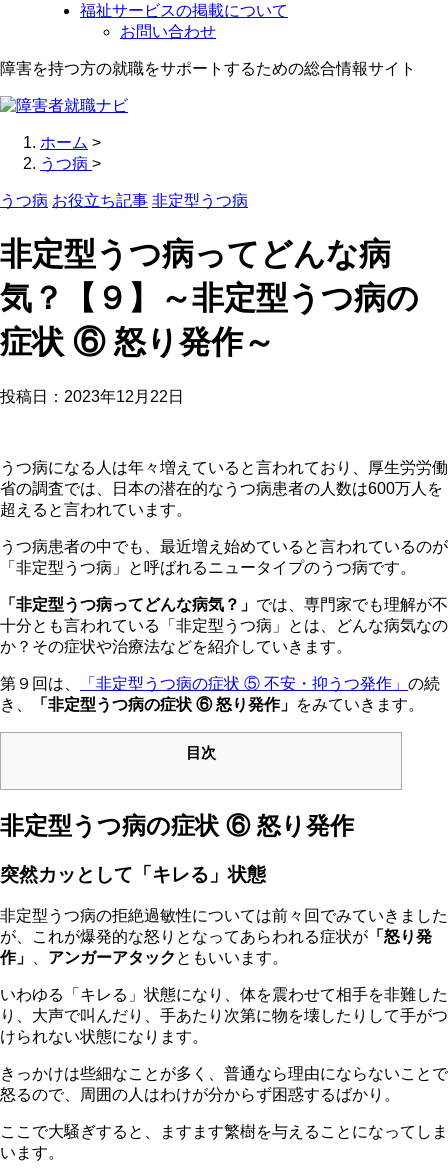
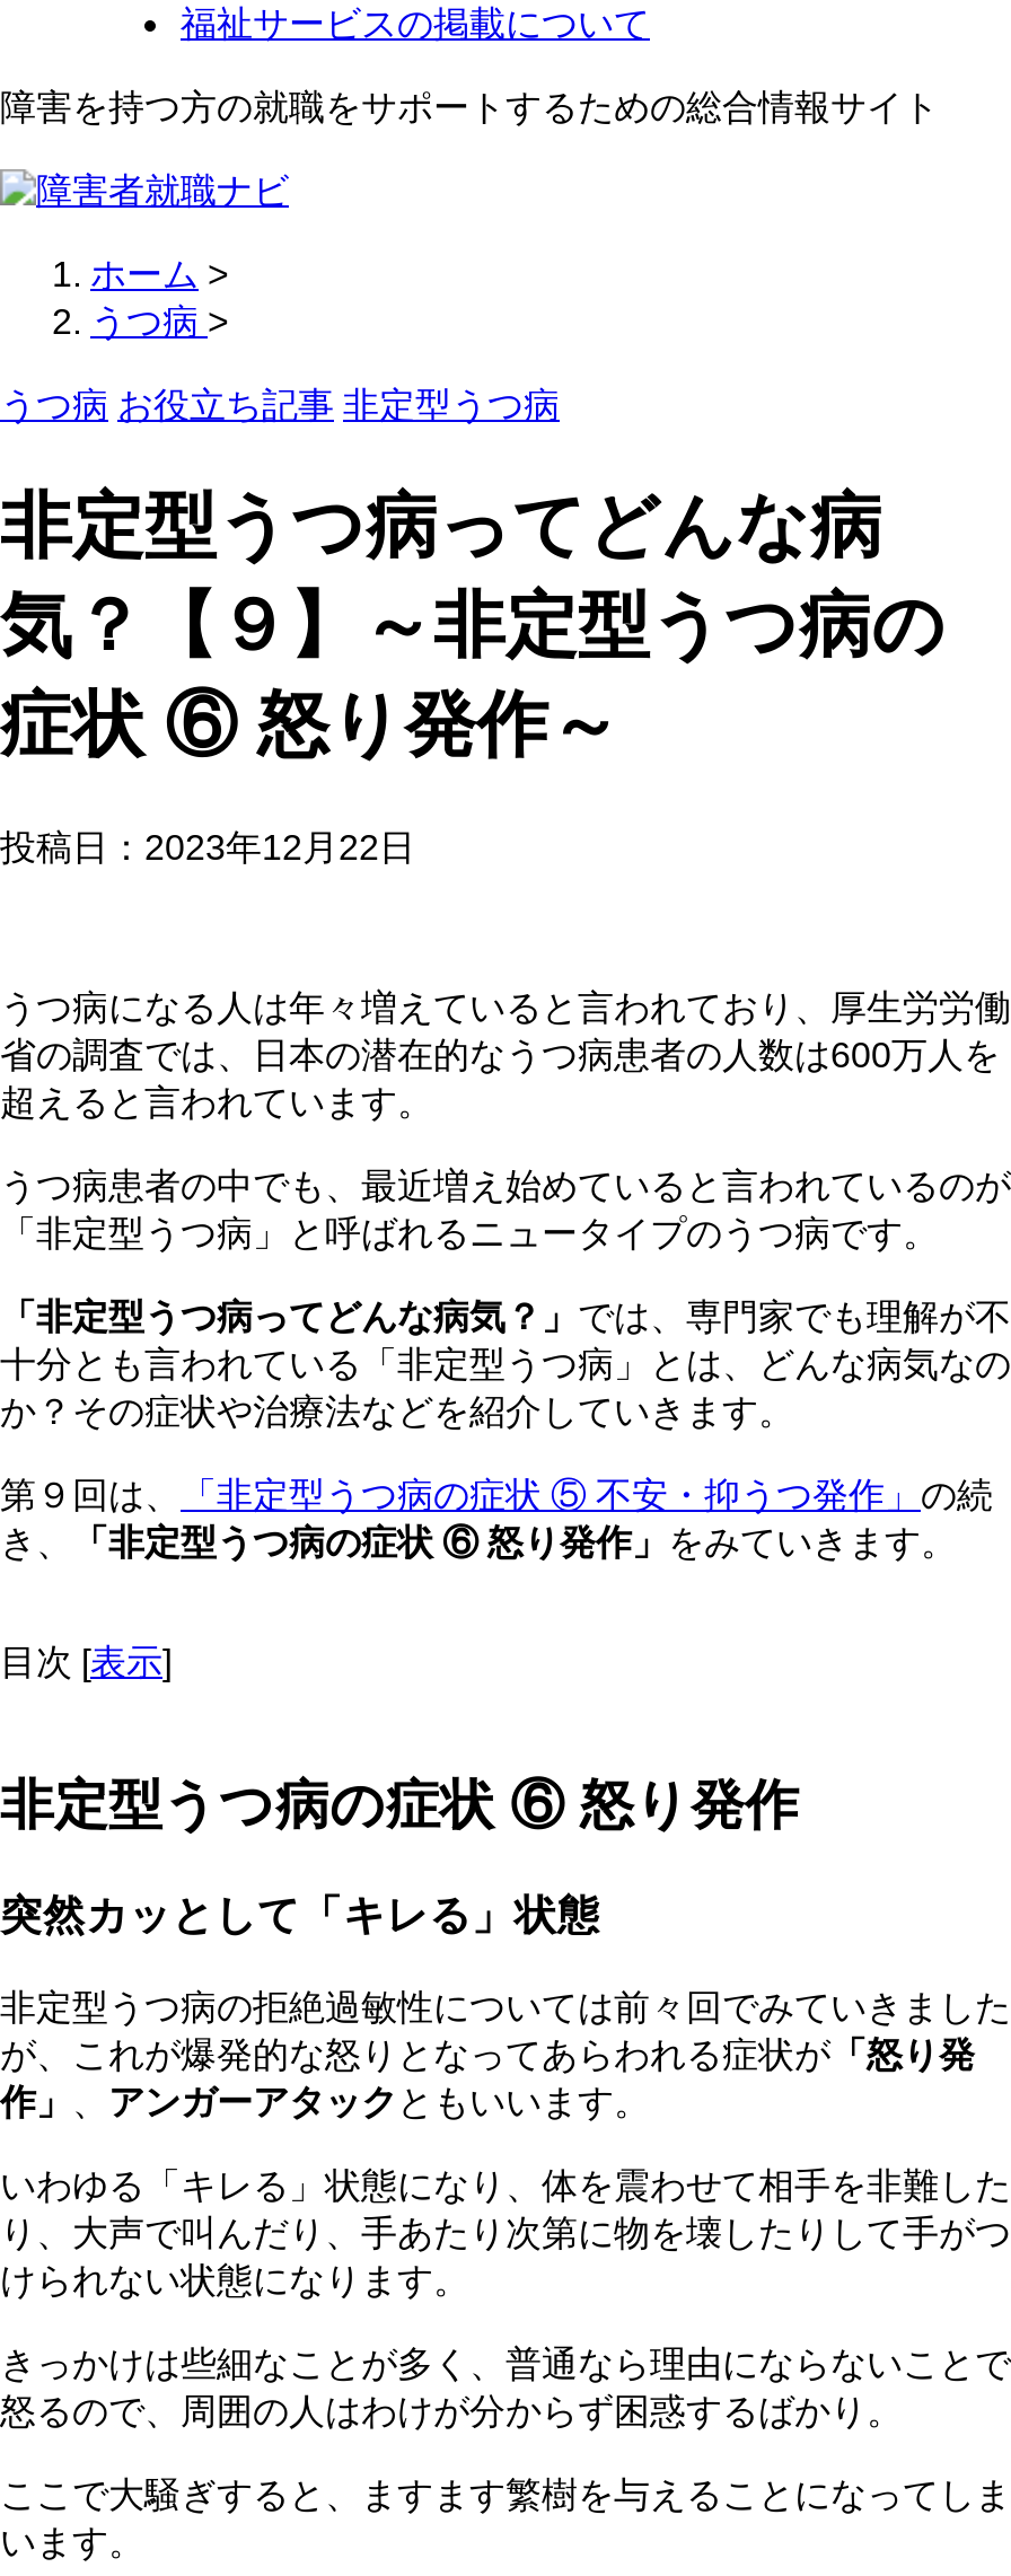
[120,23,216,40] お問い合わせ -> none
[186,744,216,761] 目次 -> [0,1643,172,1681] 目次 [表示]

